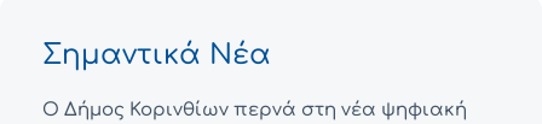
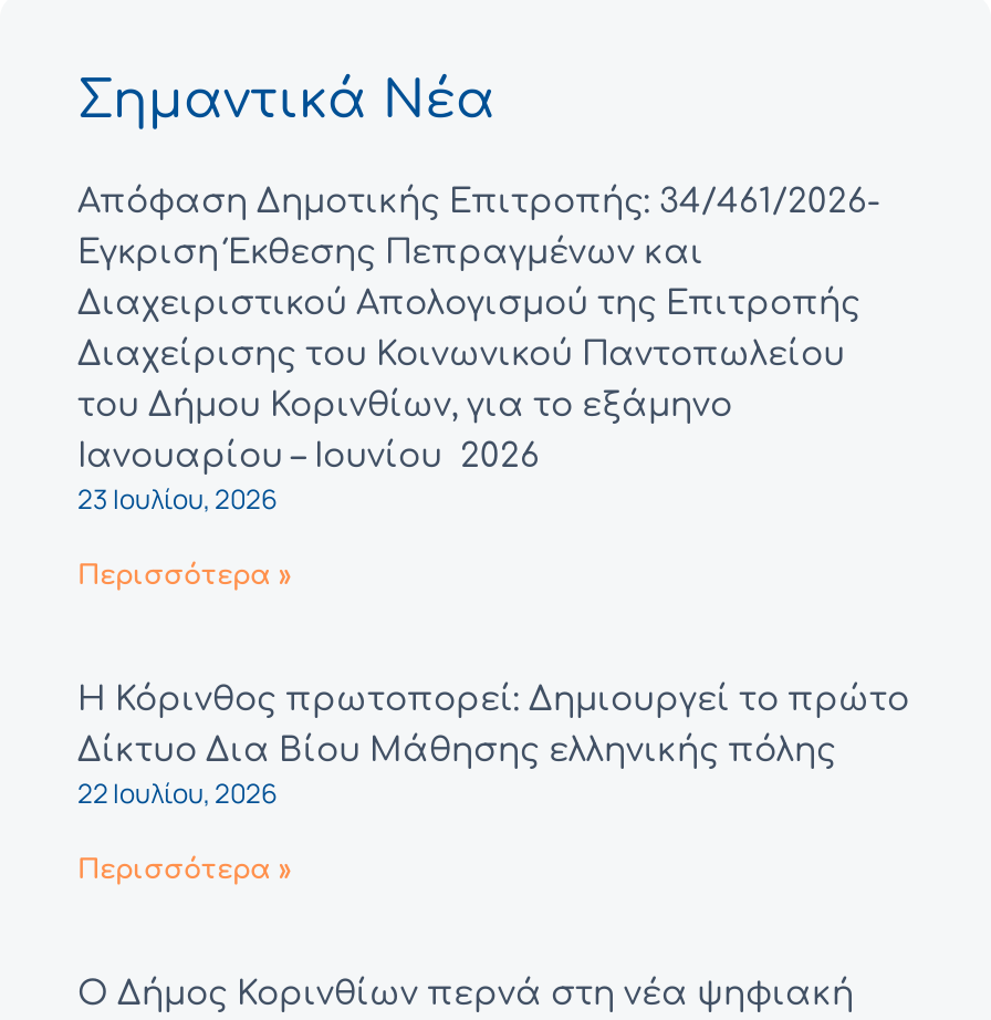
none -> [77,183,909,884] Απόφαση Δημοτικής Επιτροπής: 34/461/2026- | Έγκριση Έκθεσης Πεπραγμένων και | Διαχειριστικού Απολογισμού της Επιτροπής | Διαχείρισης του Κοινωνικού Παντοπωλείου | του Δήμου Κορινθίων, για το εξάμηνο | Ιανουαρίου – Ιουνίου 2026 | 23 Ιουλίου, 2026 | Περισσότερα » | Η Κόρινθος πρωτοπορεί: Δημιουργεί το πρώτο | Δίκτυο Δια Βίου Μάθησης ελληνικής πόλης | 22 Ιουλίου, 2026 | Περισσότερα »

